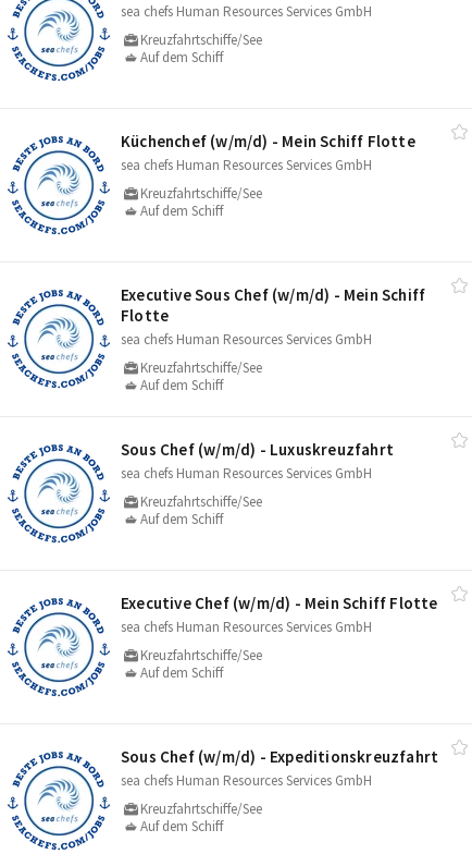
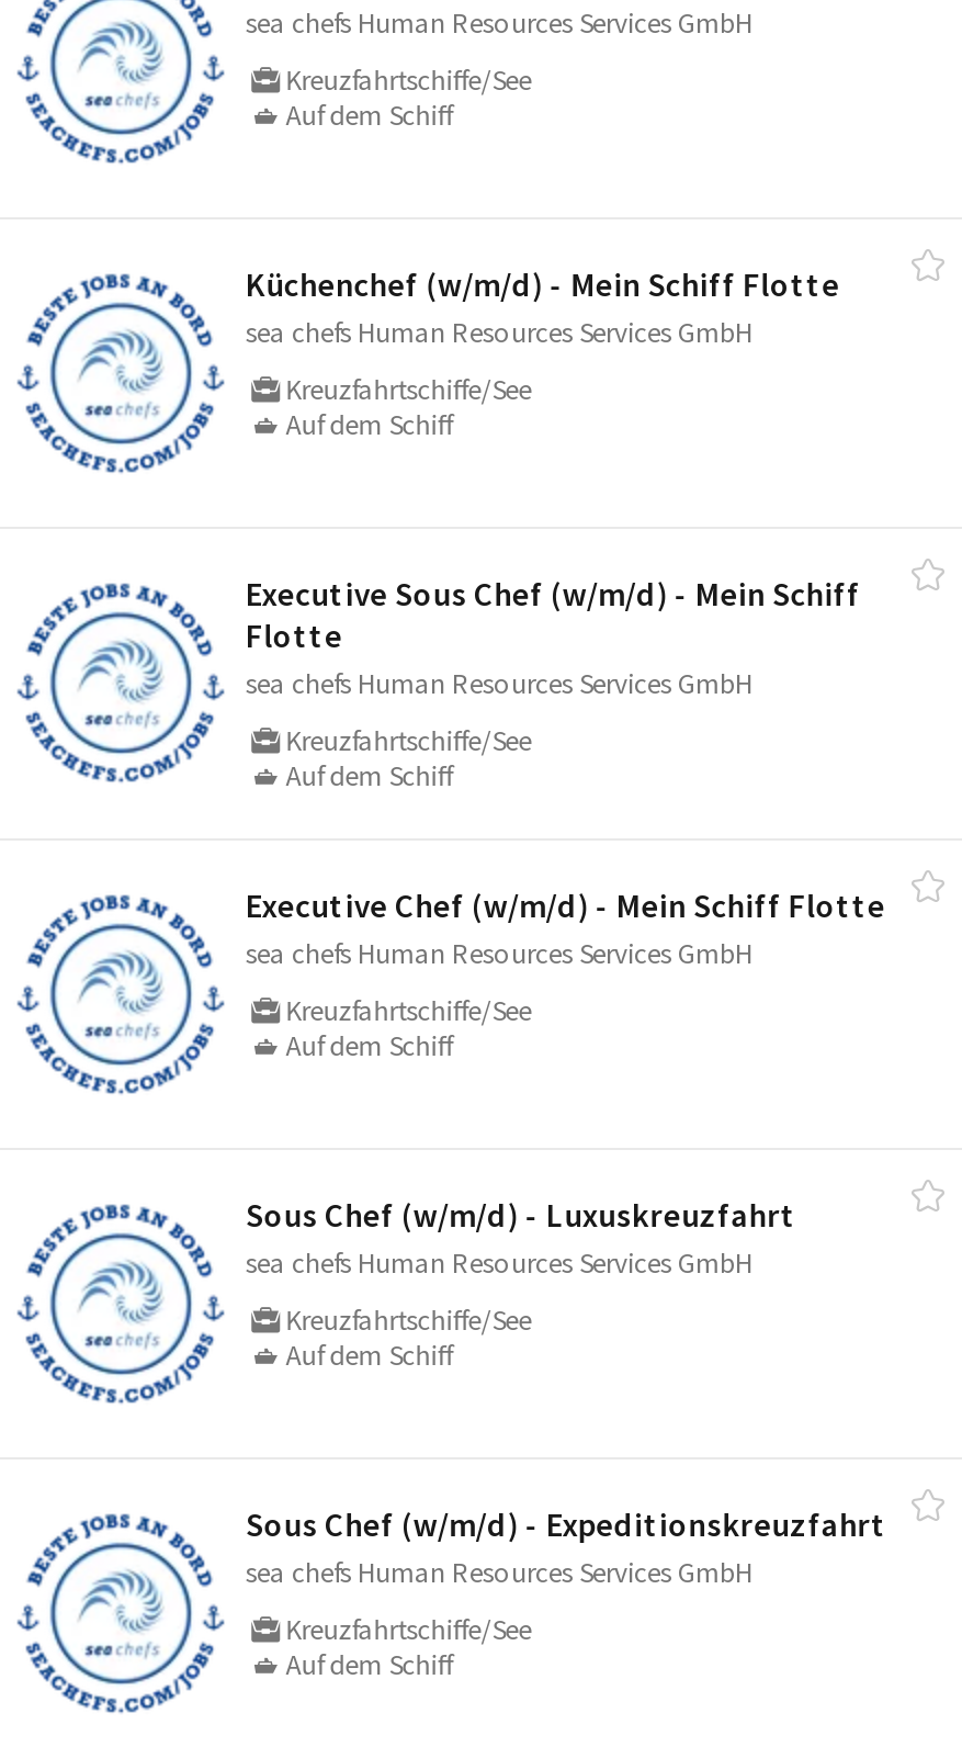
moved [121,439,394,460] -> [246,1194,796,1236]: Sous Chef (w/m/d) - Luxuskreuzfahrt
moved [121,593,438,613] -> [246,884,885,926]: Executive Chef (w/m/d) - Mein Schiff Flotte

